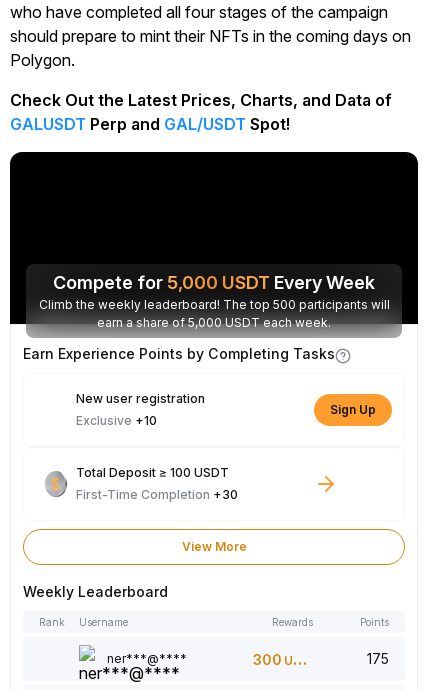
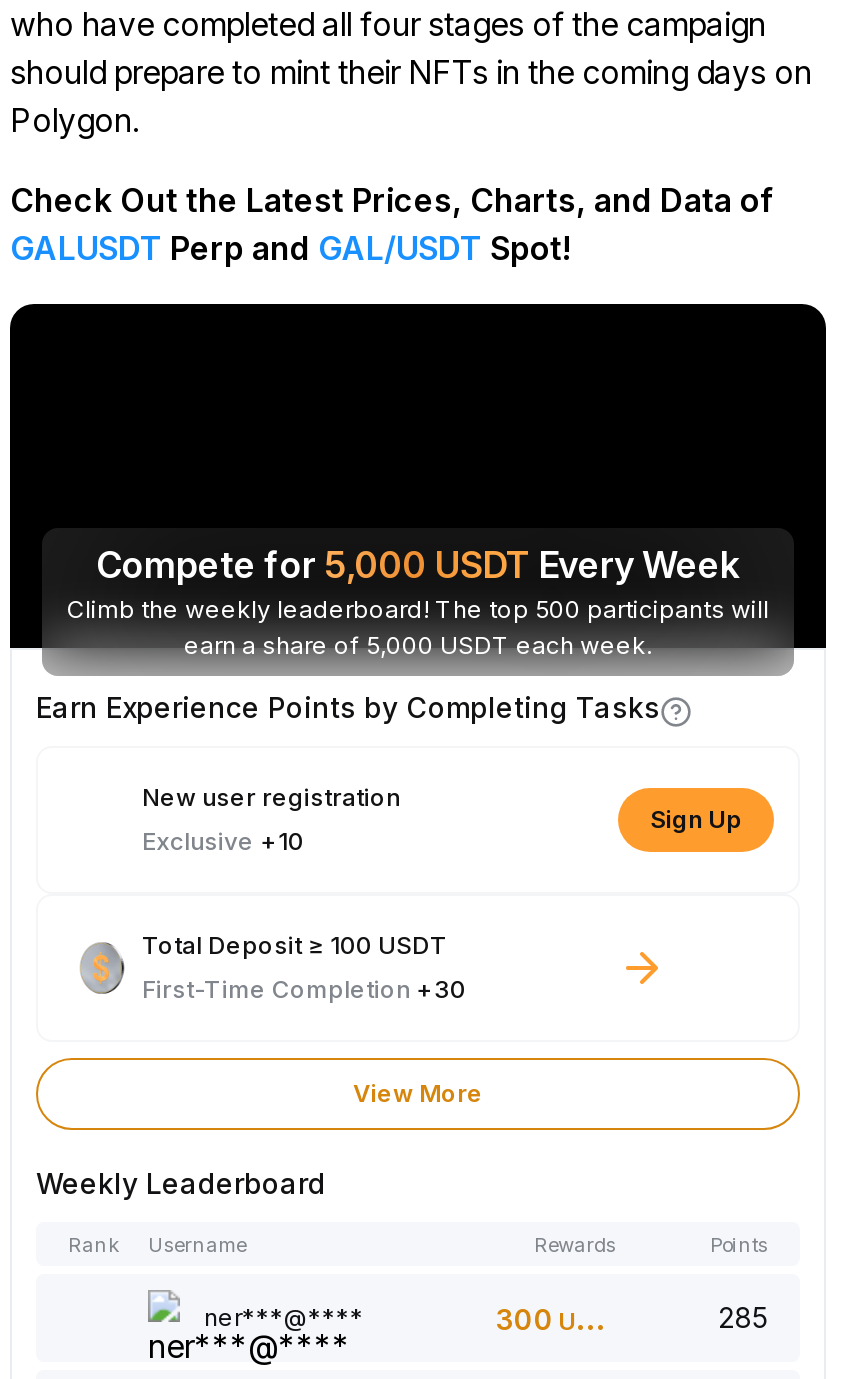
[367,650,389,667] 175 -> [718,1300,768,1334] 285

